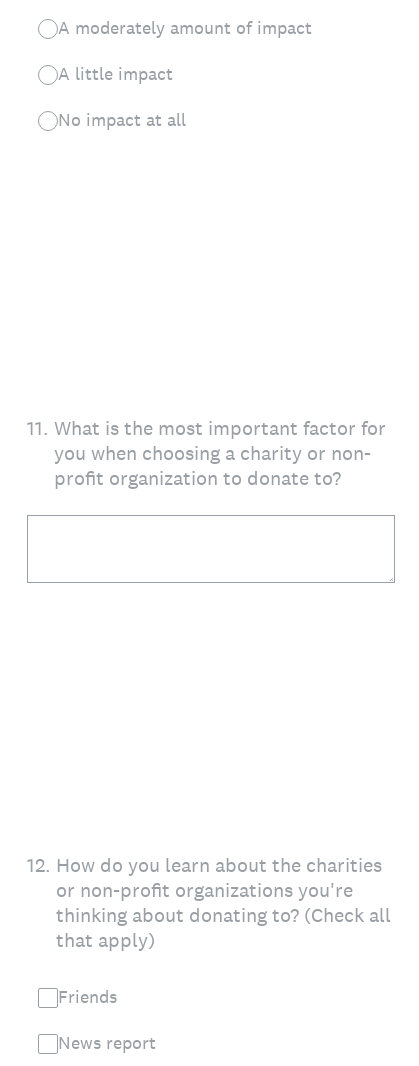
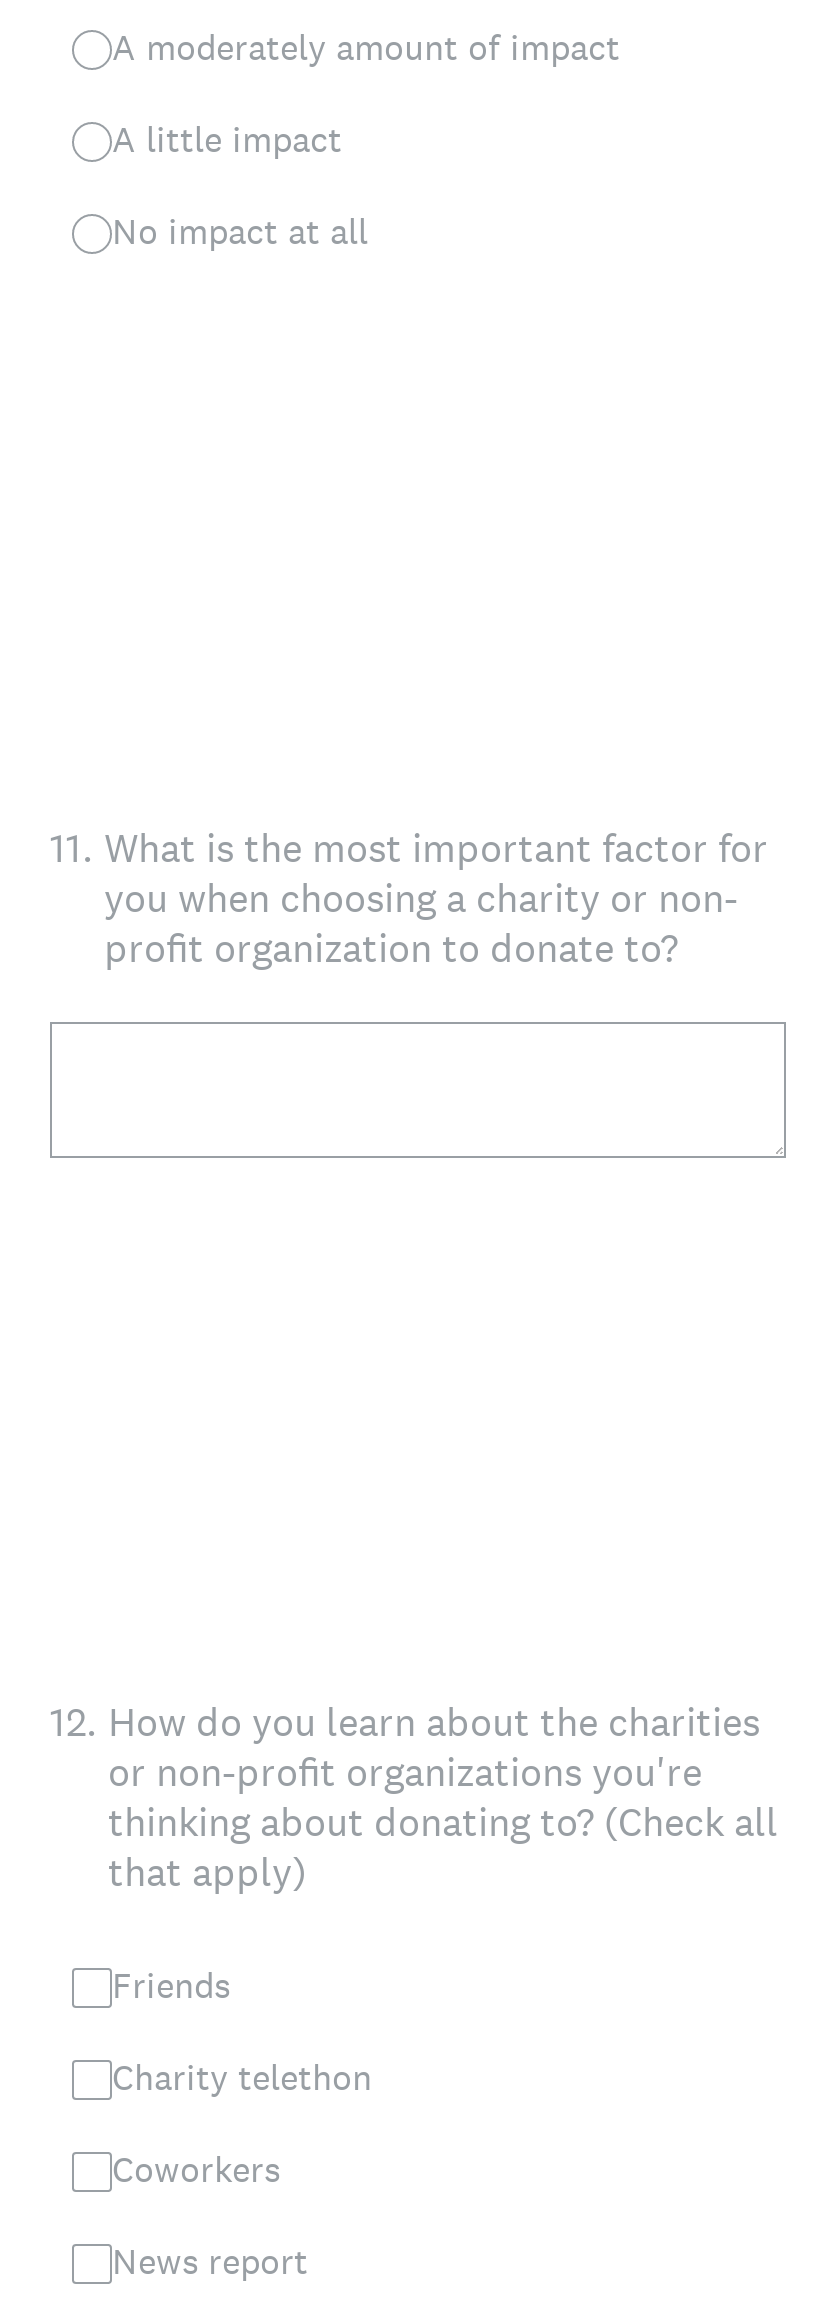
none -> [112,2054,372,2192] Charity telethon | Coworkers

